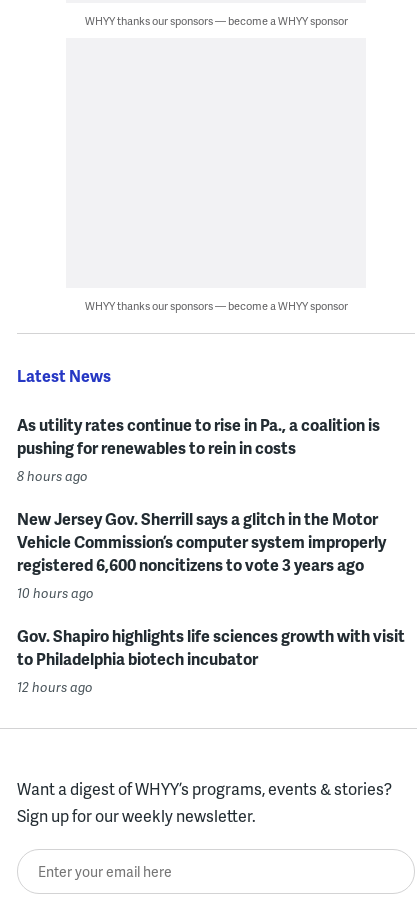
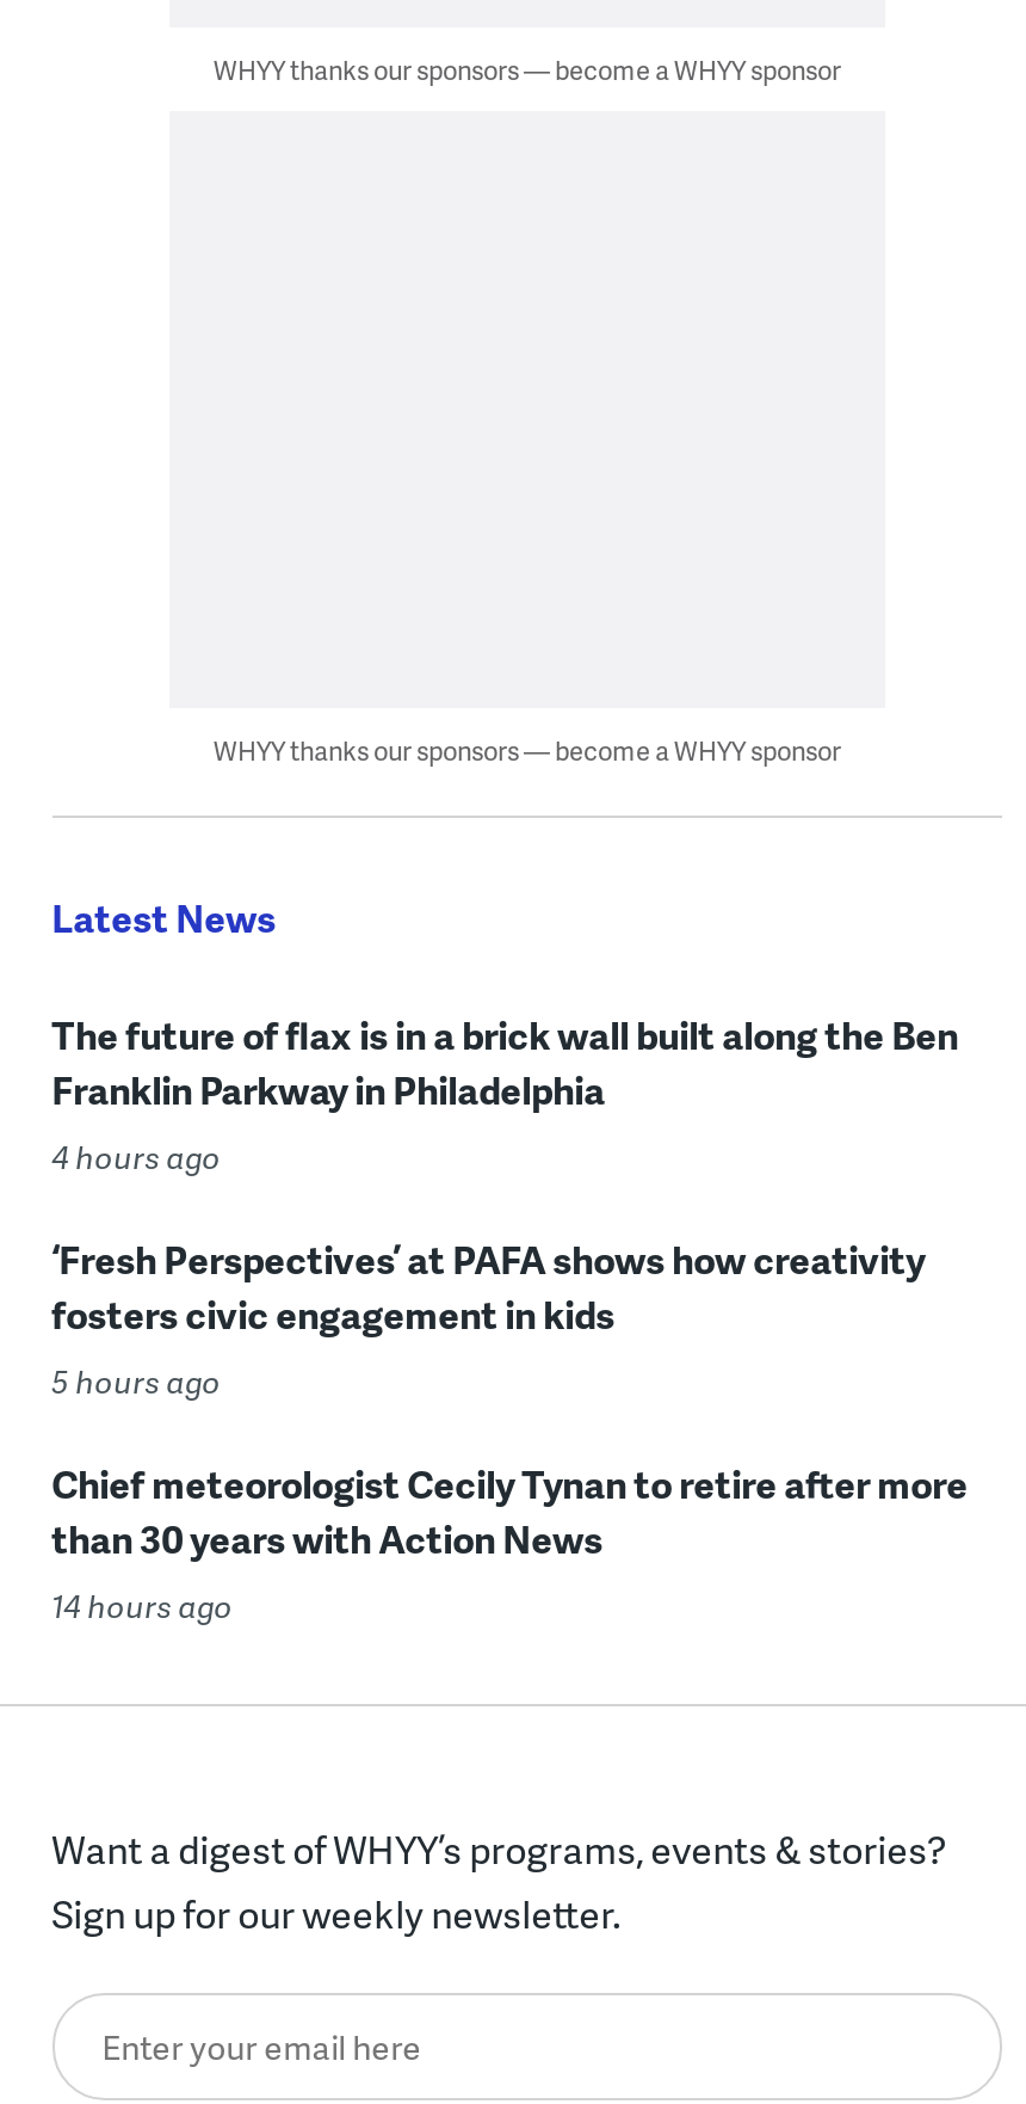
[17,413,380,485] As utility rates continue to rise in Pa., a coalition is | pushing for renewables to rein in costs | 8 hours ago -> [52,1008,958,1180] The future of flax is in a brick wall built along the Ben | Franklin Parkway in Philadelphia | 4 hours ago
[17,507,386,602] New Jersey Gov. Sherrill says a glitch in the Motor | Vehicle Commission’s computer system improperly | registered 6,600 noncitizens to vote 3 years ago | 10 hours ago -> [52,1232,925,1404] ‘Fresh Perspectives’ at PAFA shows how creativity | fosters civic engagement in kids | 5 hours ago
[17,624,405,696] Gov. Shapiro highlights life sciences growth with visit | to Philadelphia biotech incubator | 12 hours ago -> [52,1457,968,1629] Chief meteorologist Cecily Tynan to retire after more | than 30 years with Action News | 14 hours ago

